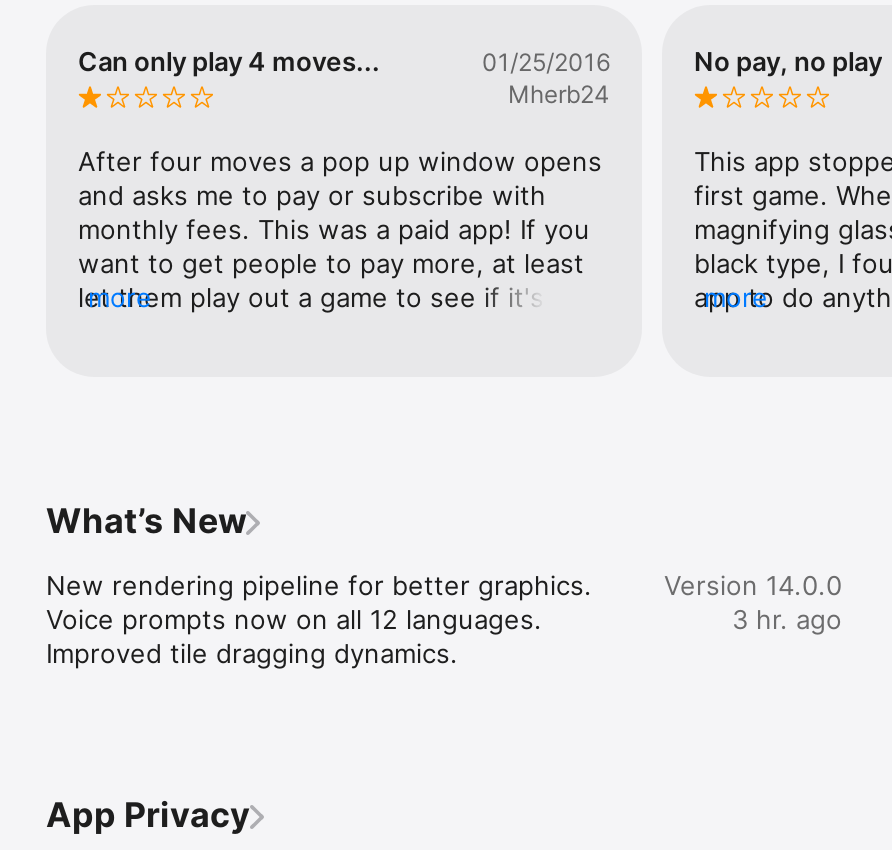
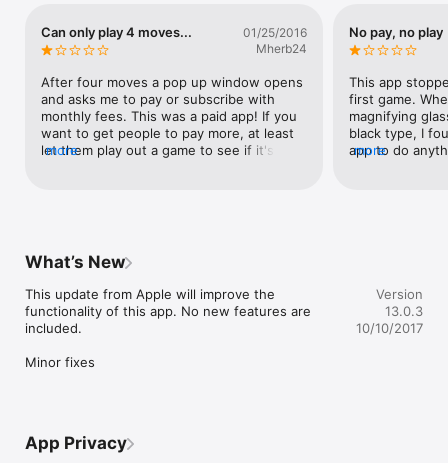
[46,568,592,668] New rendering pipeline for better graphics. | Voice prompts now on all 12 languages. | Improved tile dragging dynamics. -> [25,285,315,369] This update from Apple will improve the | functionality of this app. No new features are | included. | Minor fixes
[664,568,842,634] Version 14.0.0 | 3 hr. ago -> [356,285,423,335] Version | 13.0.3 | 10/10/2017

